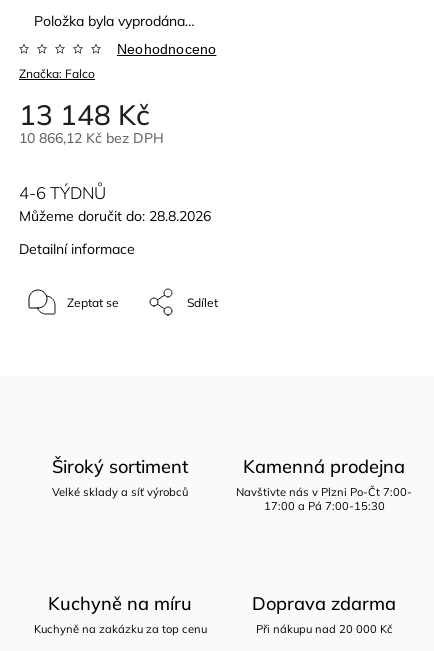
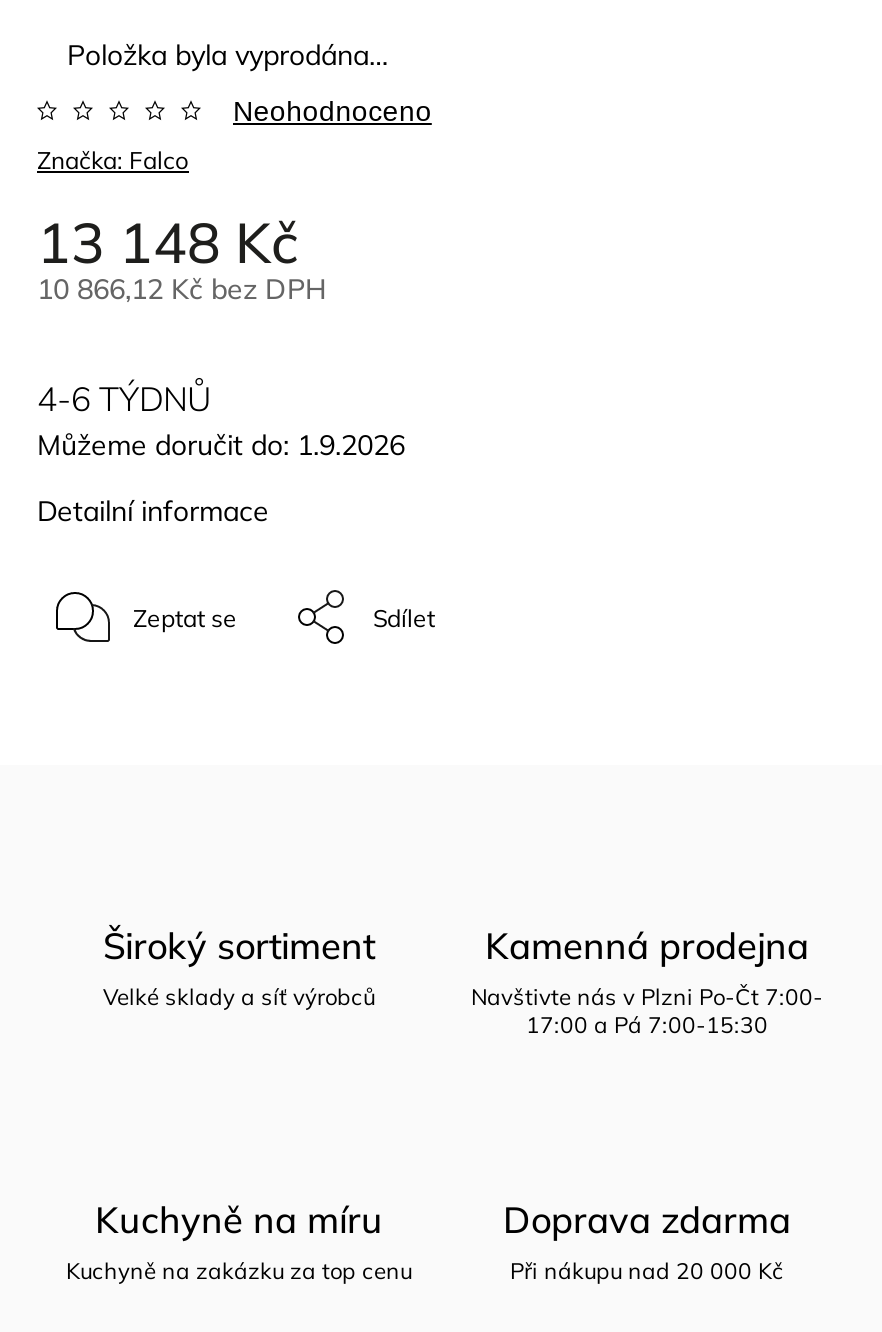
[19,206,211,224] Můžeme doručit do: 28.8.2026 -> [37,426,405,462] Můžeme doručit do: 1.9.2026

